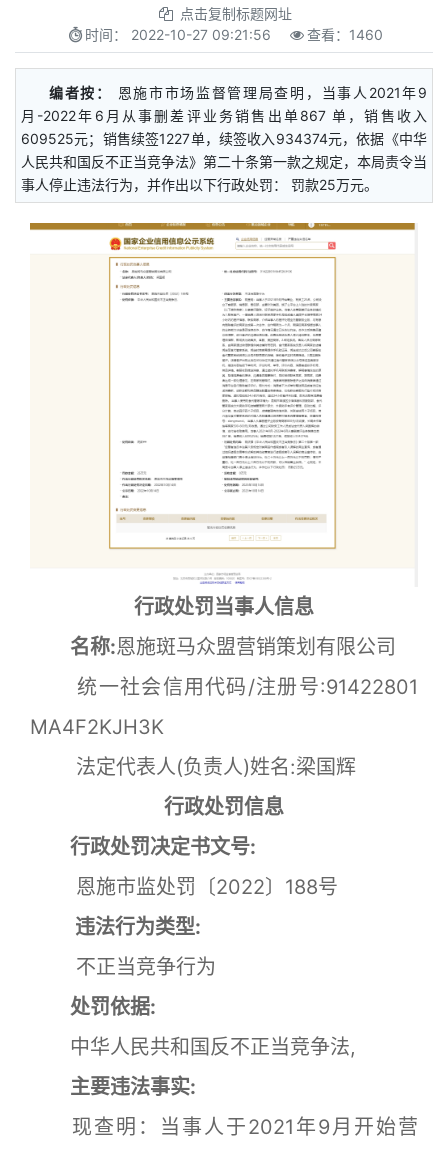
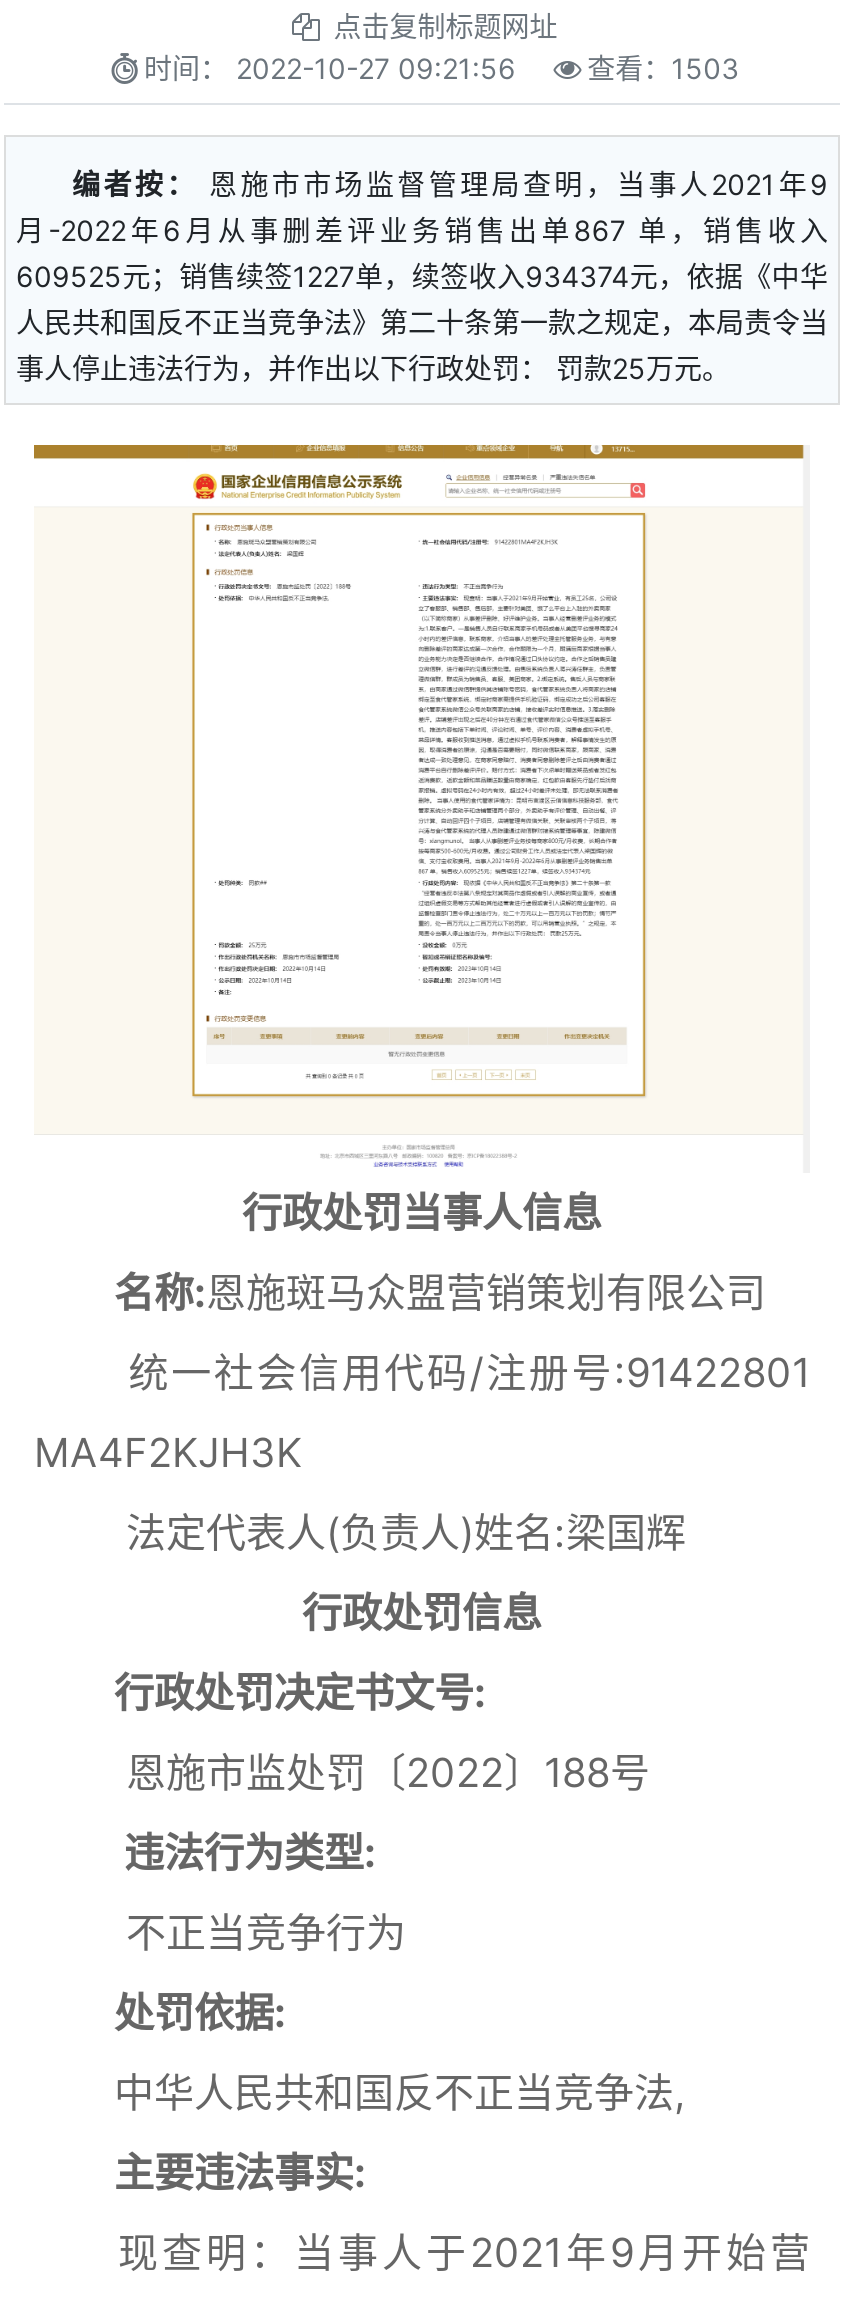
[307,26,383,43] 查看：1460 -> [587,51,739,85] 查看：1503

